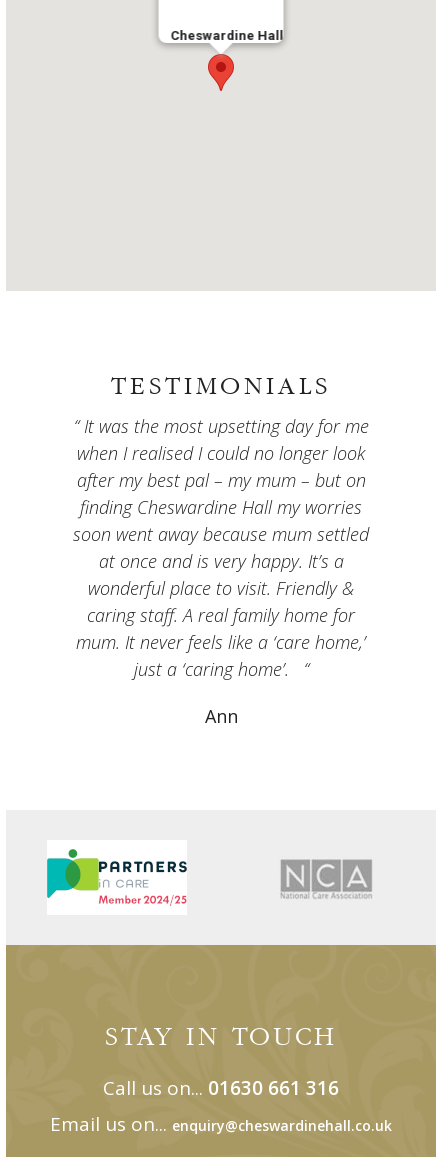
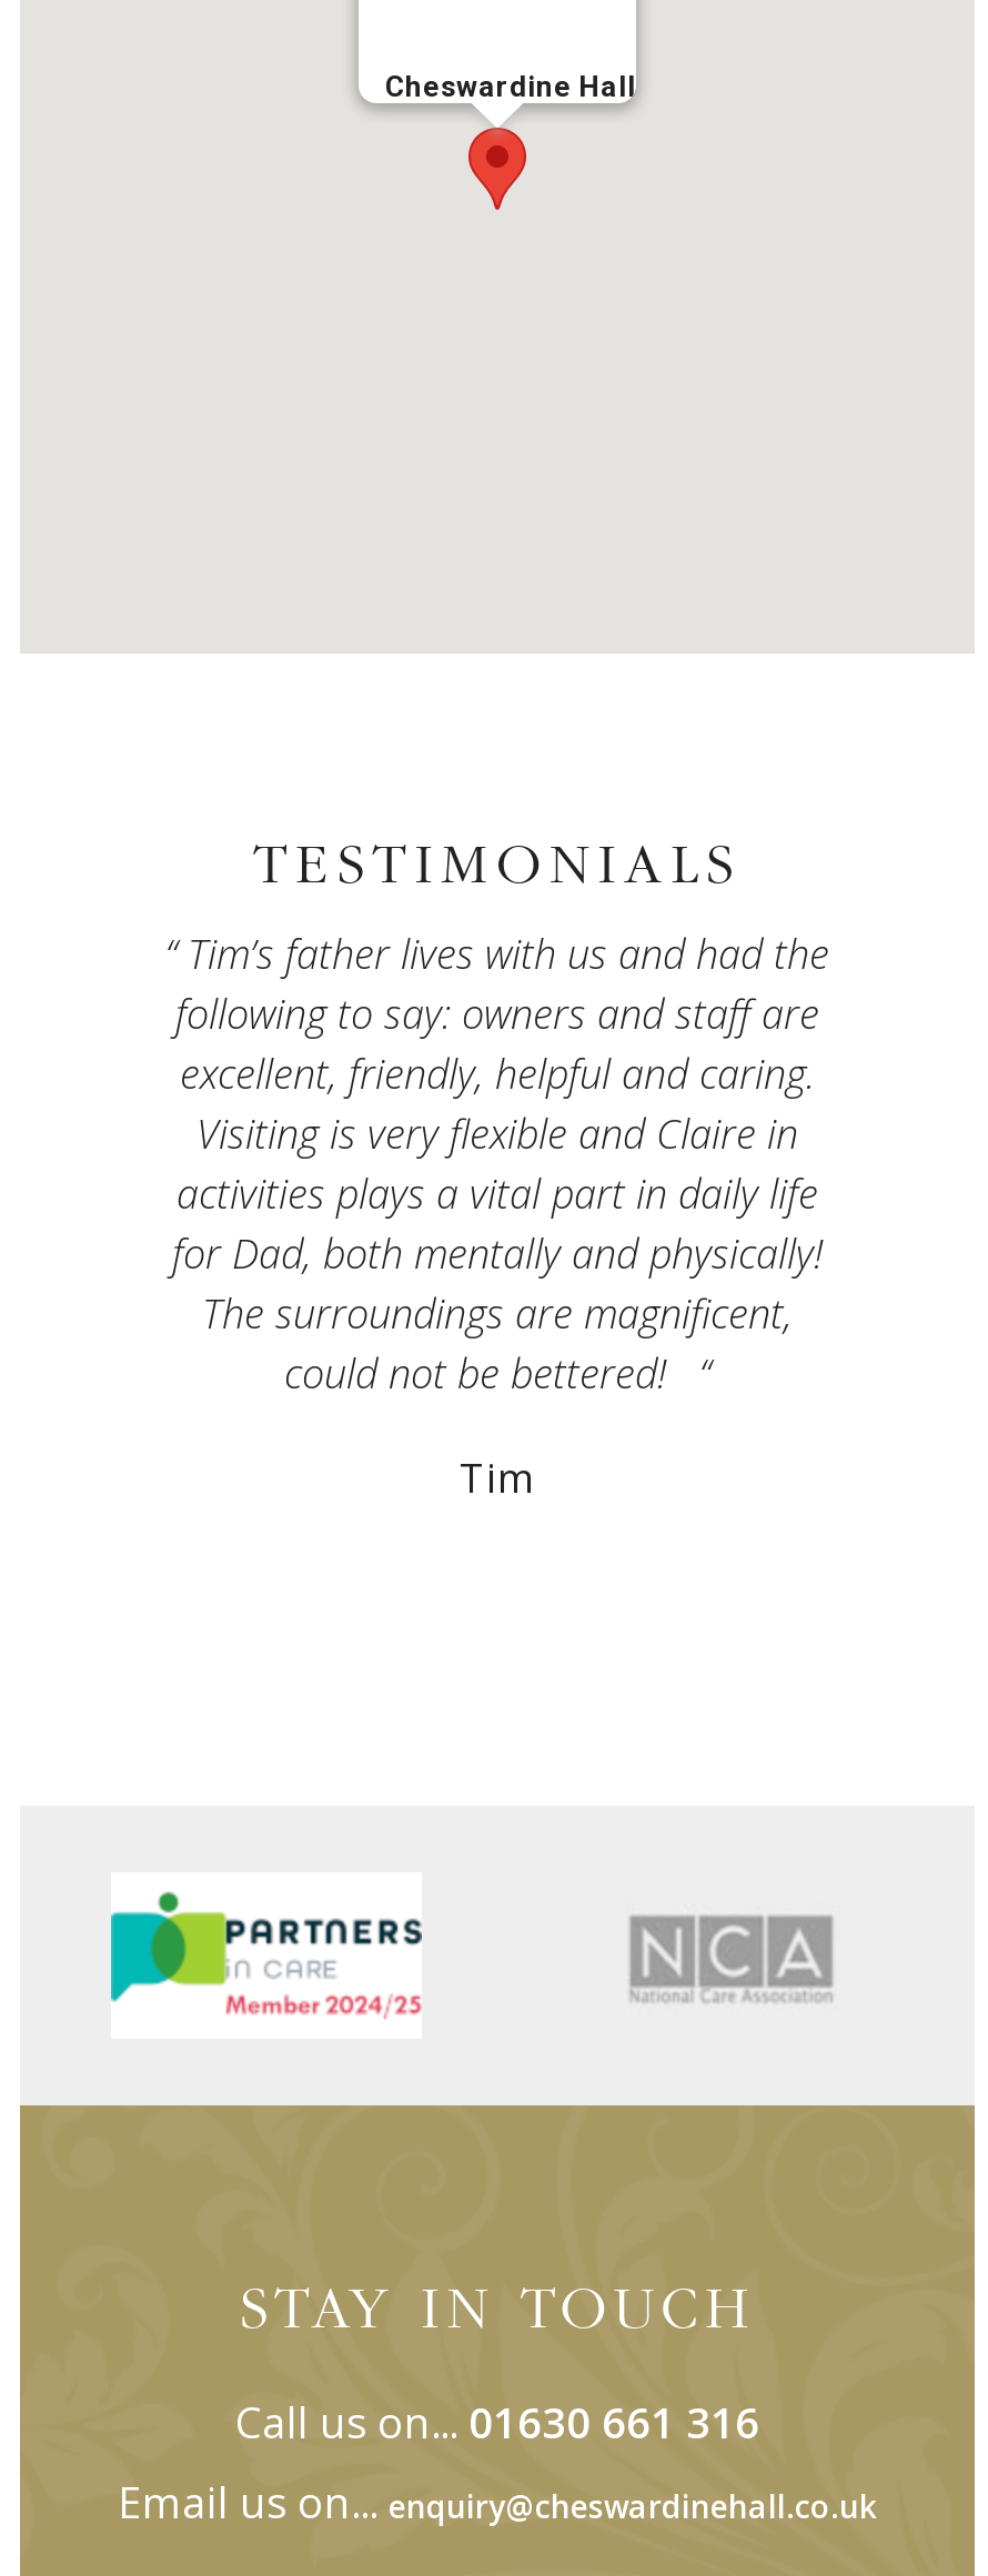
[73,414,369,681] It was the most upsetting day for me | when I realised I could no longer look | after my best pal – my mum – but on | finding Cheswardine Hall my worries | soon went away because mum settled | at once and is very happy. It’s a | wonderful place to visit. Friendly & | caring staff. A real family home for | mum. It never feels like a ‘care home,’ | just a ‘caring home’. -> [172,927,829,1400] Tim’s father lives with us and had the | following to say: owners and staff are | excellent, friendly, helpful and caring. | Visiting is very flexible and Claire in | activities plays a vital part in daily life | for Dad, both mentally and physically! | The surroundings are magnificent, | could not be bettered!
[204,704,237,728] Ann -> [460,1451,535,1505] Tim

